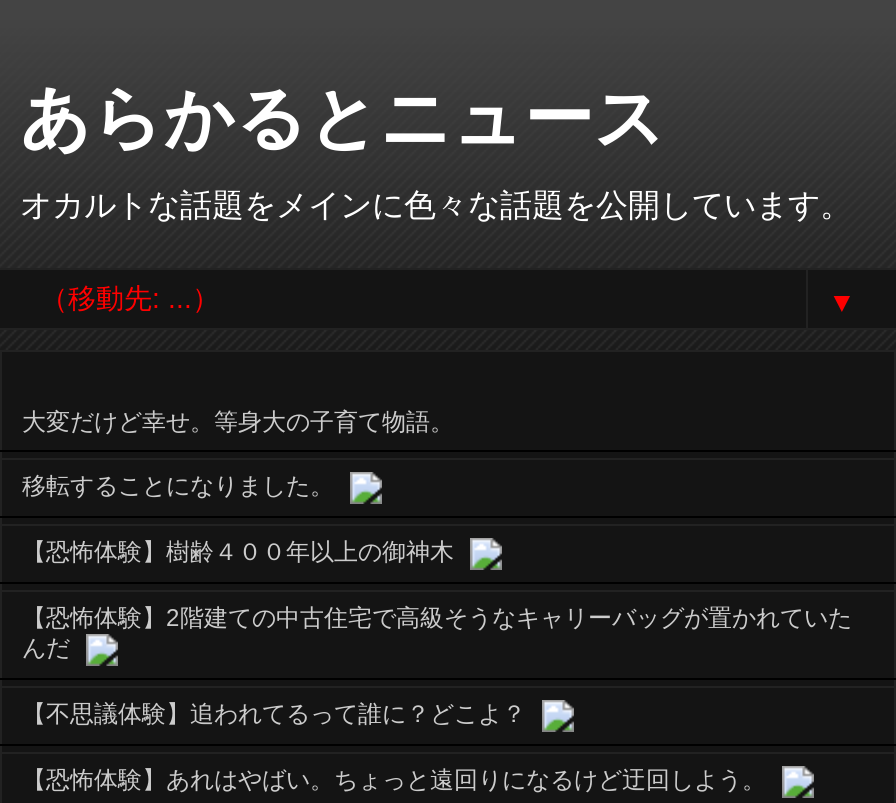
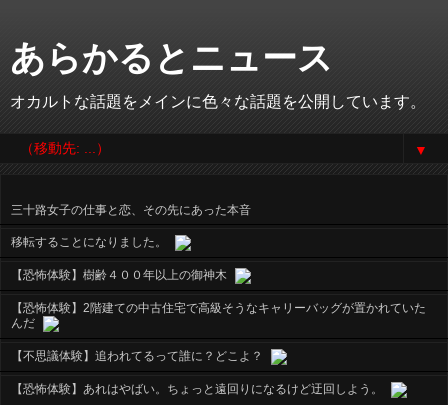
[22,408,454,436] 大変だけど幸せ。等身大の子育て物語。 -> [11,203,251,217] 三十路女子の仕事と恋、その先にあった本音

